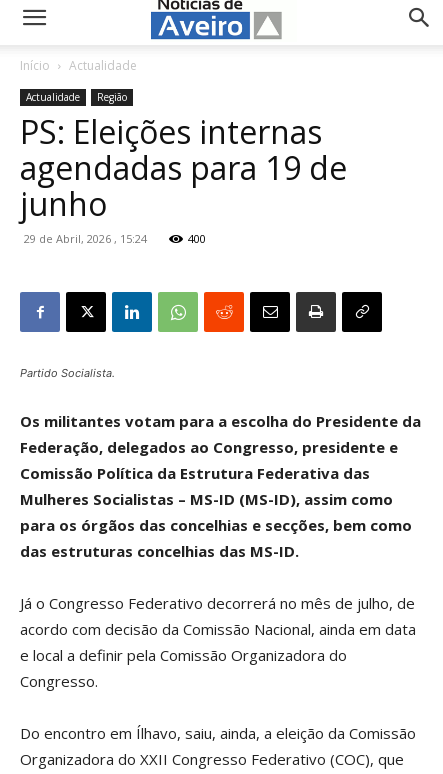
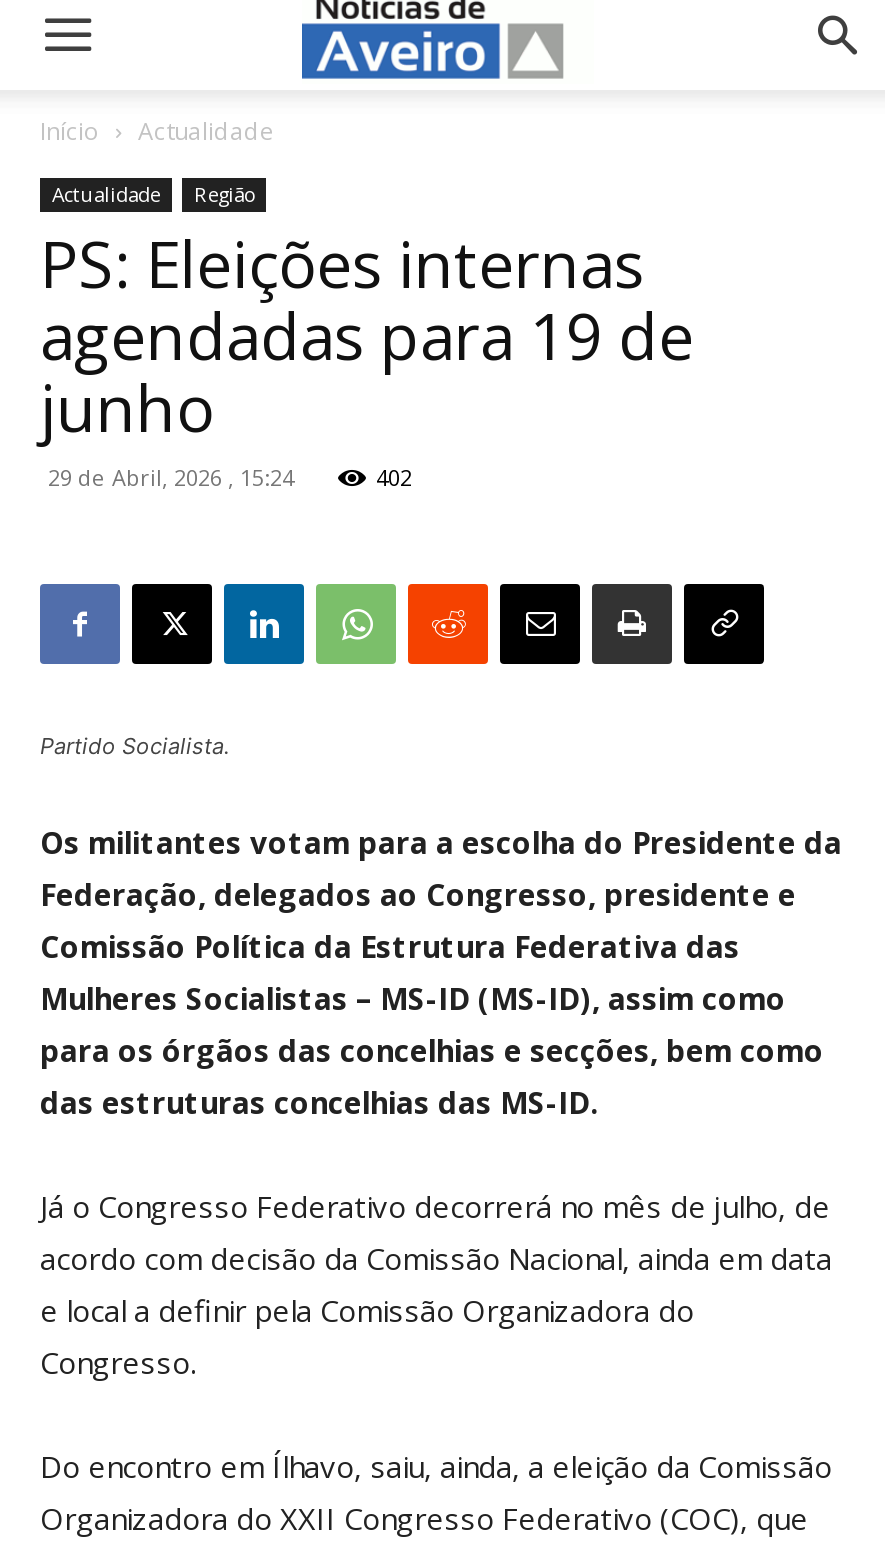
[188,231,206,246] 400 -> [376,462,412,492] 402

